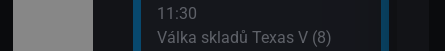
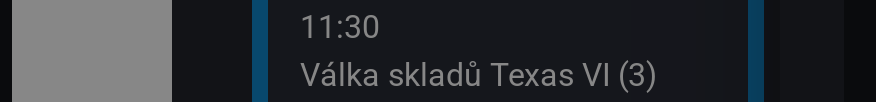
[157,28,332,47] Válka skladů Texas V (8) -> [300,56,658,94] Válka skladů Texas VI (3)

